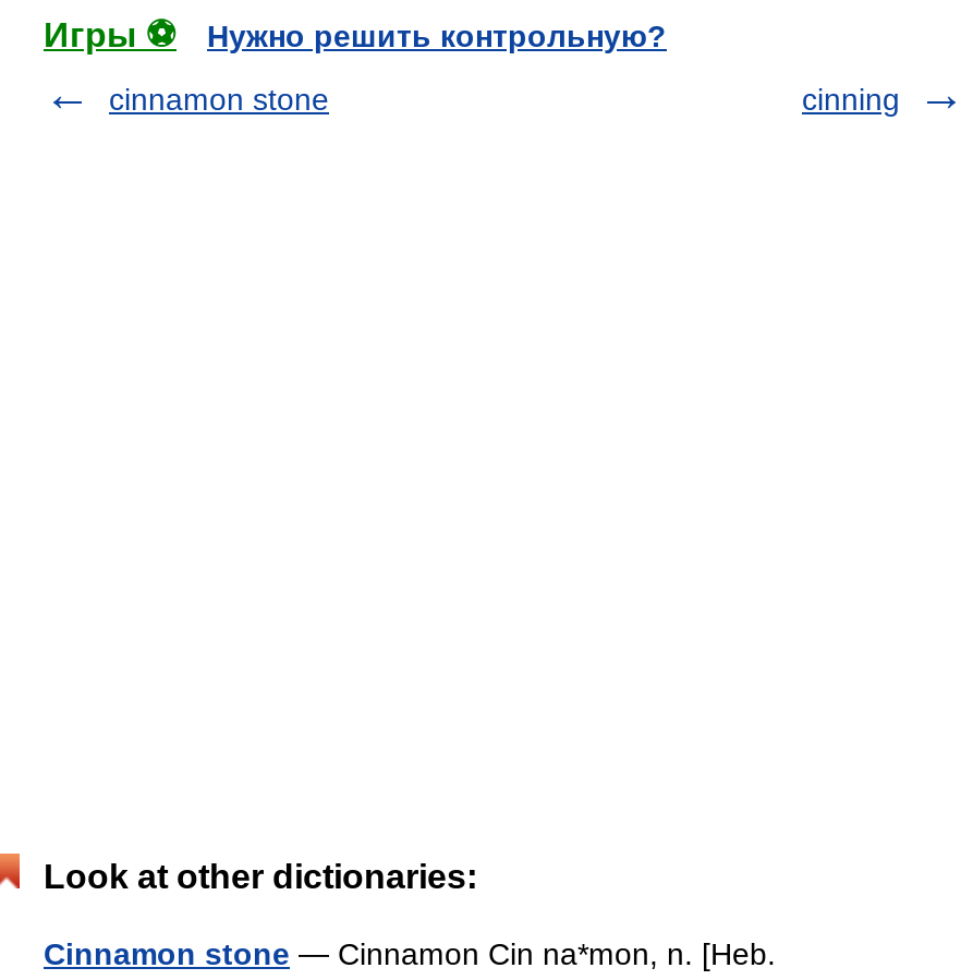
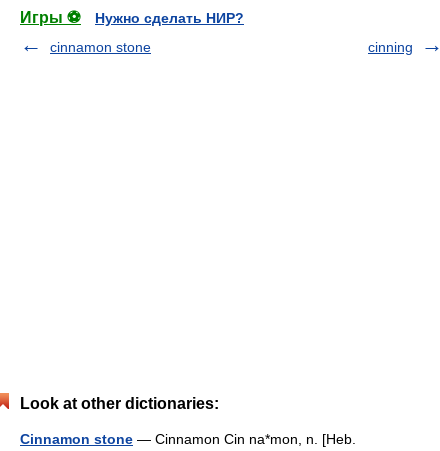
[207,19,667,53] Нужно решить контрольную? -> [95,10,244,26] Нужно сделать НИР?

